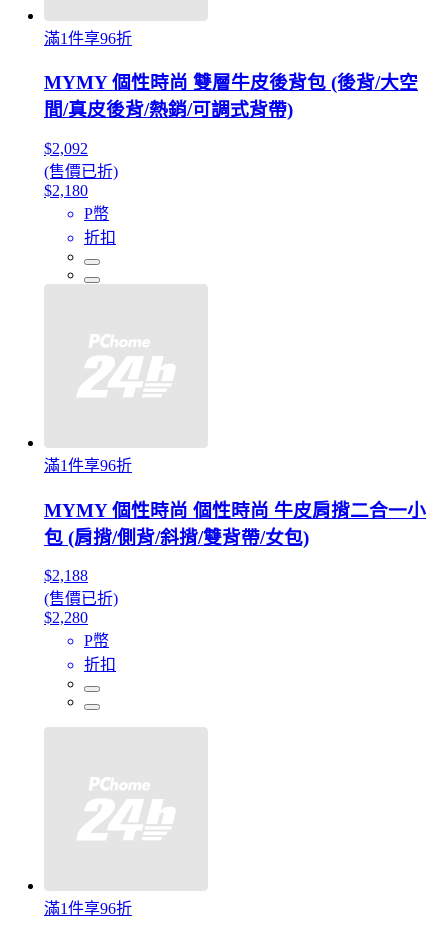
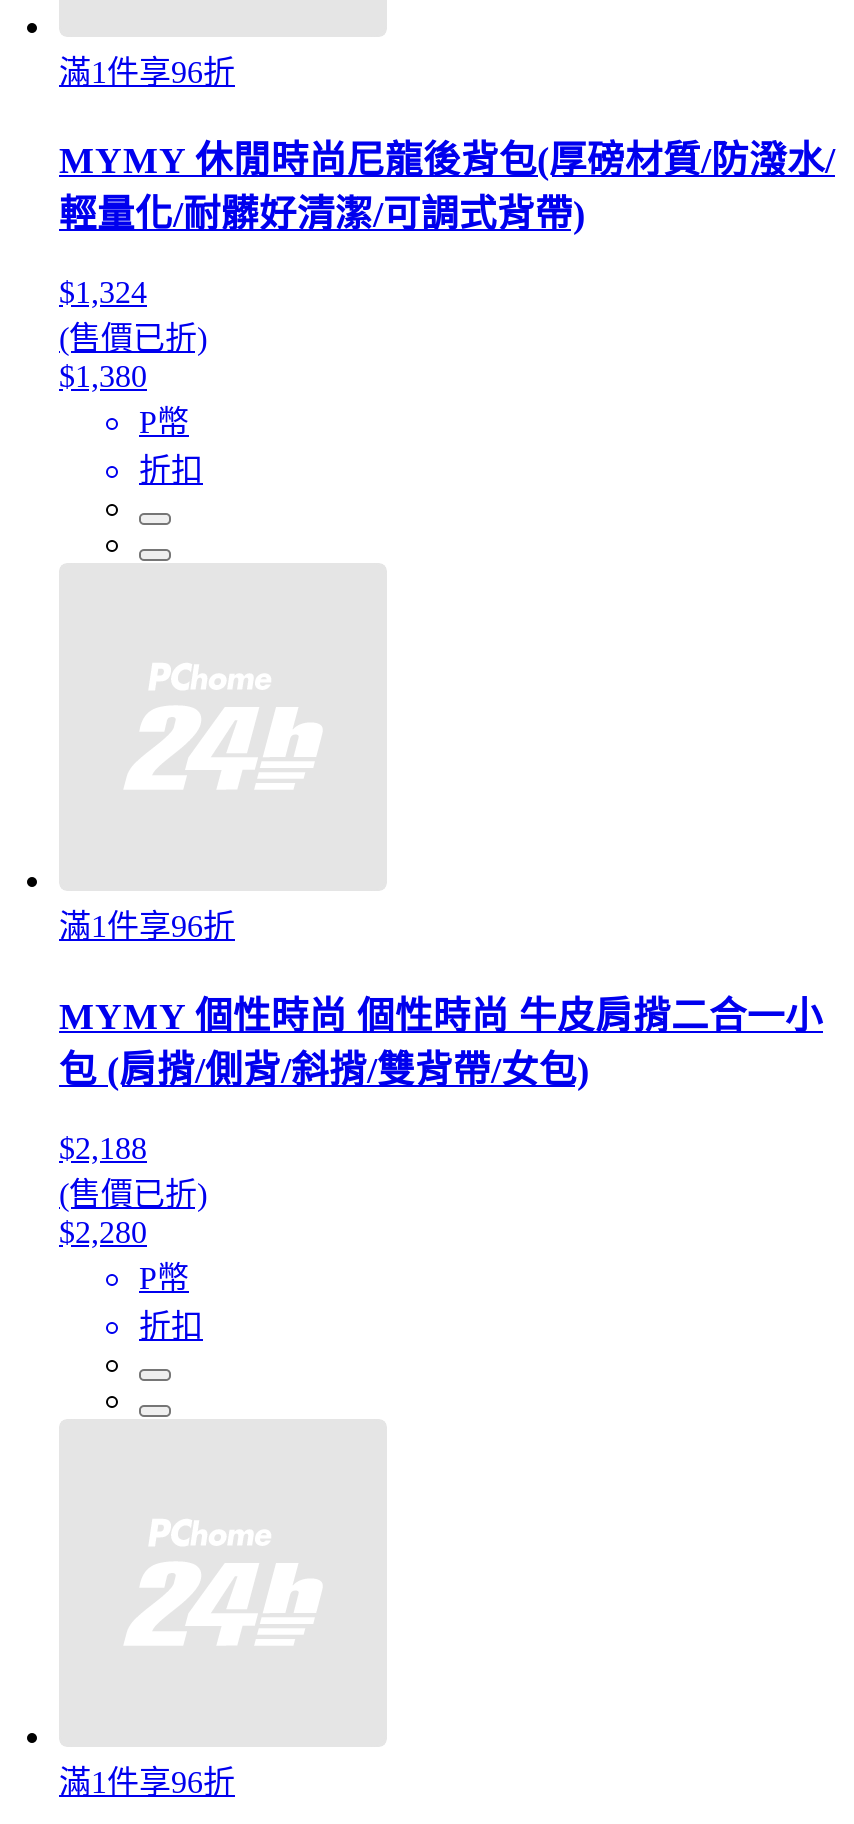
[44,72,418,120] MYMY 個性時尚 雙層牛皮後背包 (後背/大空 | 間/真皮後背/熱銷/可調式背帶) -> [59,139,835,235] MYMY 休閒時尚尼龍後背包(厚磅材質/防潑水/ | 輕量化/耐髒好清潔/可調式背帶)
[44,140,88,157] $2,092 -> [59,275,147,309] $1,324
[44,182,88,199] $2,180 -> [59,359,147,393] $1,380

